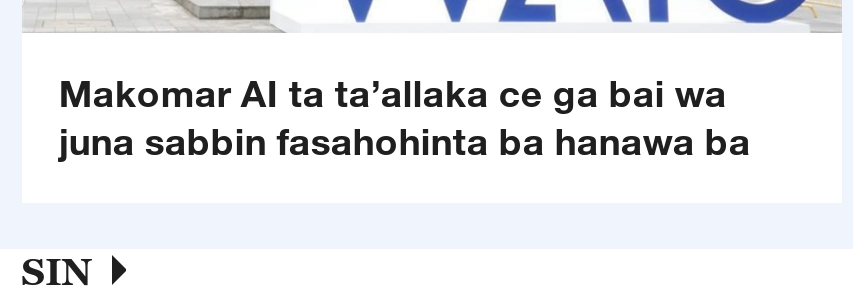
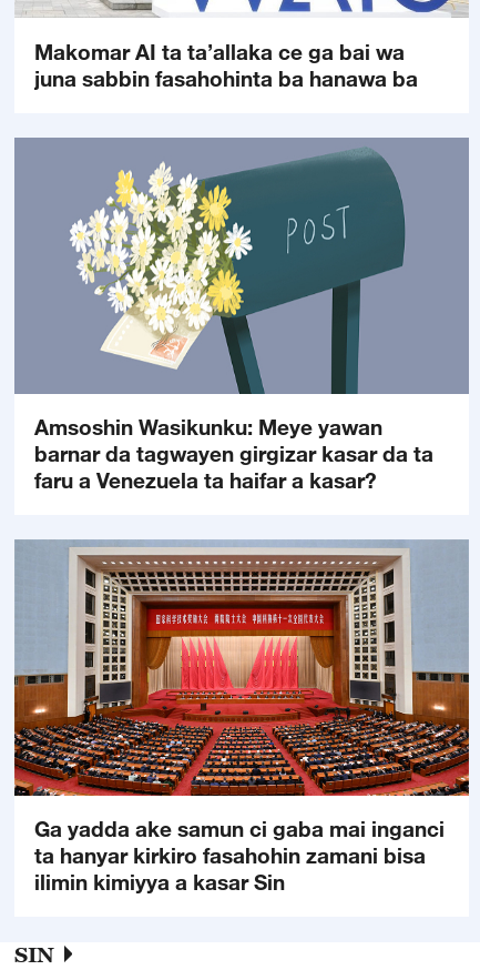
none -> [13,538,470,895] [image] | Ga yadda ake samun ci gaba mai inganci | ta hanyar kirkiro fasahohin zamani bisa | ilimin kimiyya a kasar Sin
none -> [14,137,469,493] [image] | Amsoshin Wasikunku: Meye yawan | barnar da tagwayen girgizar kasar da ta | faru a Venezuela ta haifar a kasar?

